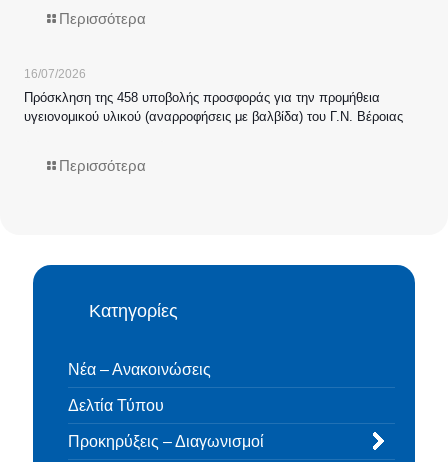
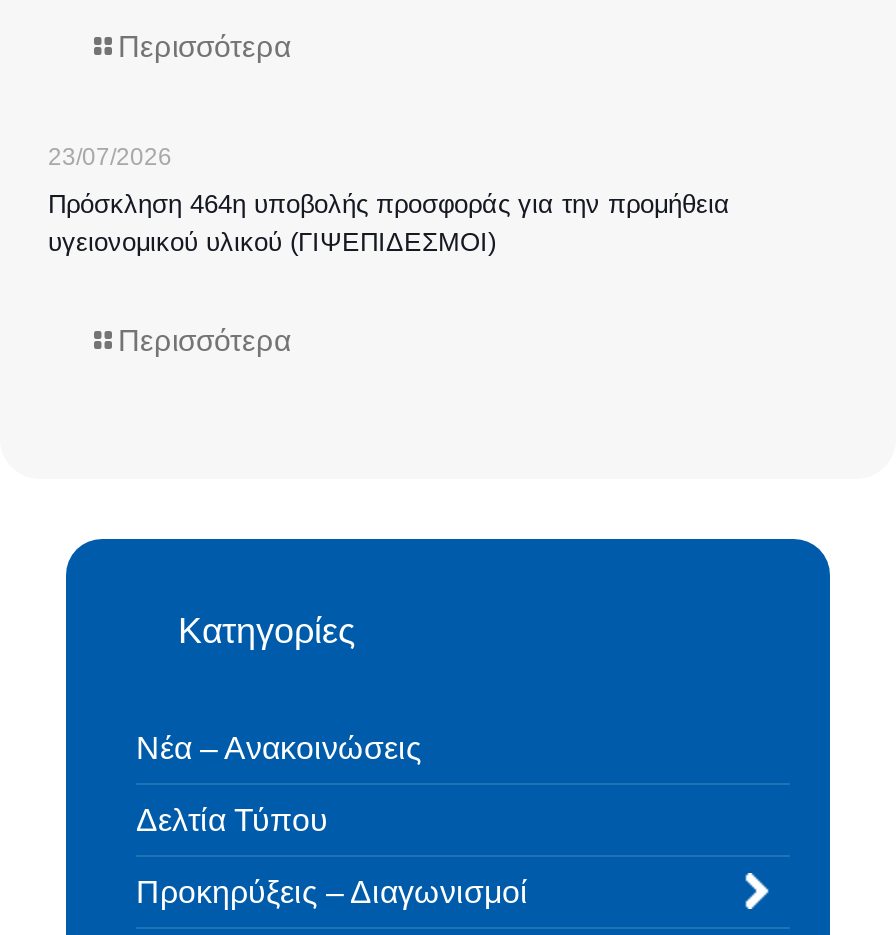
[24,67,86,81] 16/07/2026 -> [48,142,172,170] 23/07/2026
[24,90,403,124] Πρόσκληση της 458 υποβολής προσφοράς για την προμήθεια | υγειονομικού υλικού (αναρροφήσεις με βαλβίδα) του Γ.Ν. Βέροιας -> [48,188,730,256] Πρόσκληση 464η υποβολής προσφοράς για την προμήθεια | υγειονομικού υλικού (ΓΙΨΕΠΙΔΕΣΜΟΙ)

